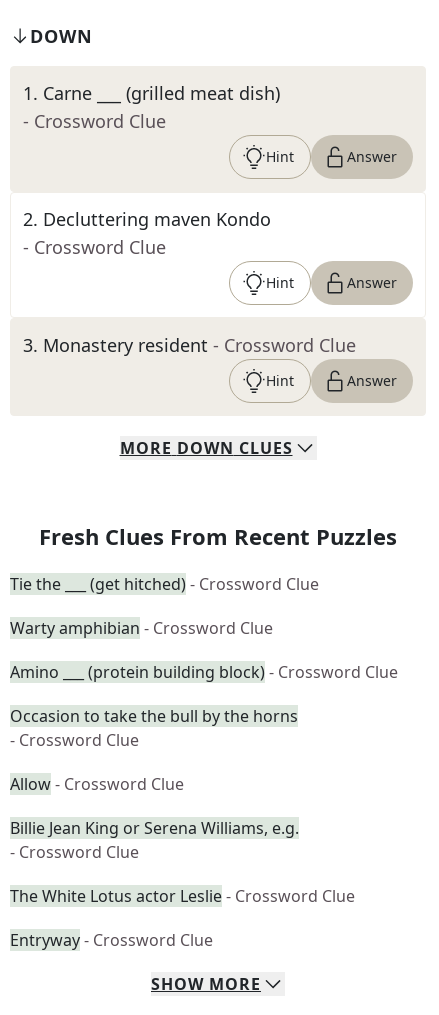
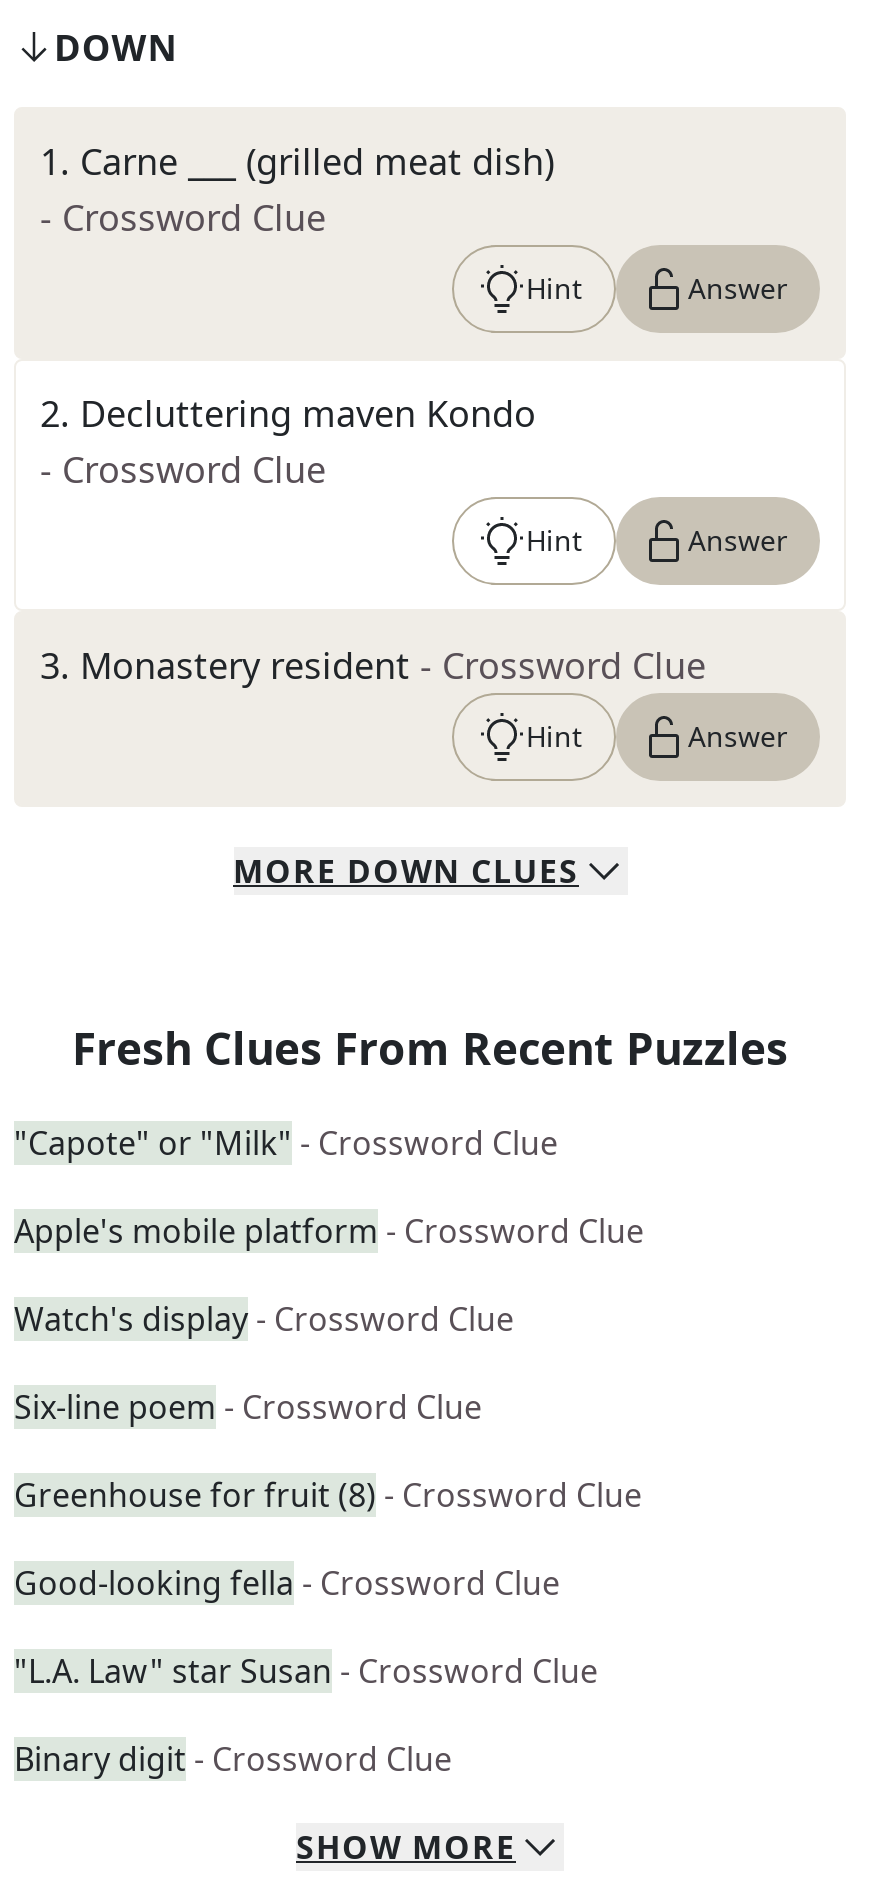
[10,573,319,595] Tie the ___ (get hitched) - Crossword Clue -> [14,1121,558,1165] "Capote" or "Milk" - Crossword Clue
[10,617,273,639] Warty amphibian - Crossword Clue -> [14,1209,644,1253] Apple's mobile platform - Crossword Clue
[10,661,398,683] Amino ___ (protein building block) - Crossword Clue -> [14,1297,514,1341] Watch's display - Crossword Clue
[10,705,298,751] Occasion to take the bull by the horns | - Crossword Clue -> [14,1385,482,1429] Six-line poem - Crossword Clue
[10,773,184,795] Allow - Crossword Clue -> [14,1473,642,1517] Greenhouse for fruit (8) - Crossword Clue
[10,817,299,863] Billie Jean King or Serena Williams, e.g. | - Crossword Clue -> [14,1561,560,1605] Good-looking fella - Crossword Clue
[10,885,355,907] The White Lotus actor Leslie - Crossword Clue -> [14,1649,598,1693] "L.A. Law" star Susan - Crossword Clue
[10,929,213,951] Entryway - Crossword Clue -> [14,1737,452,1781] Binary digit - Crossword Clue

